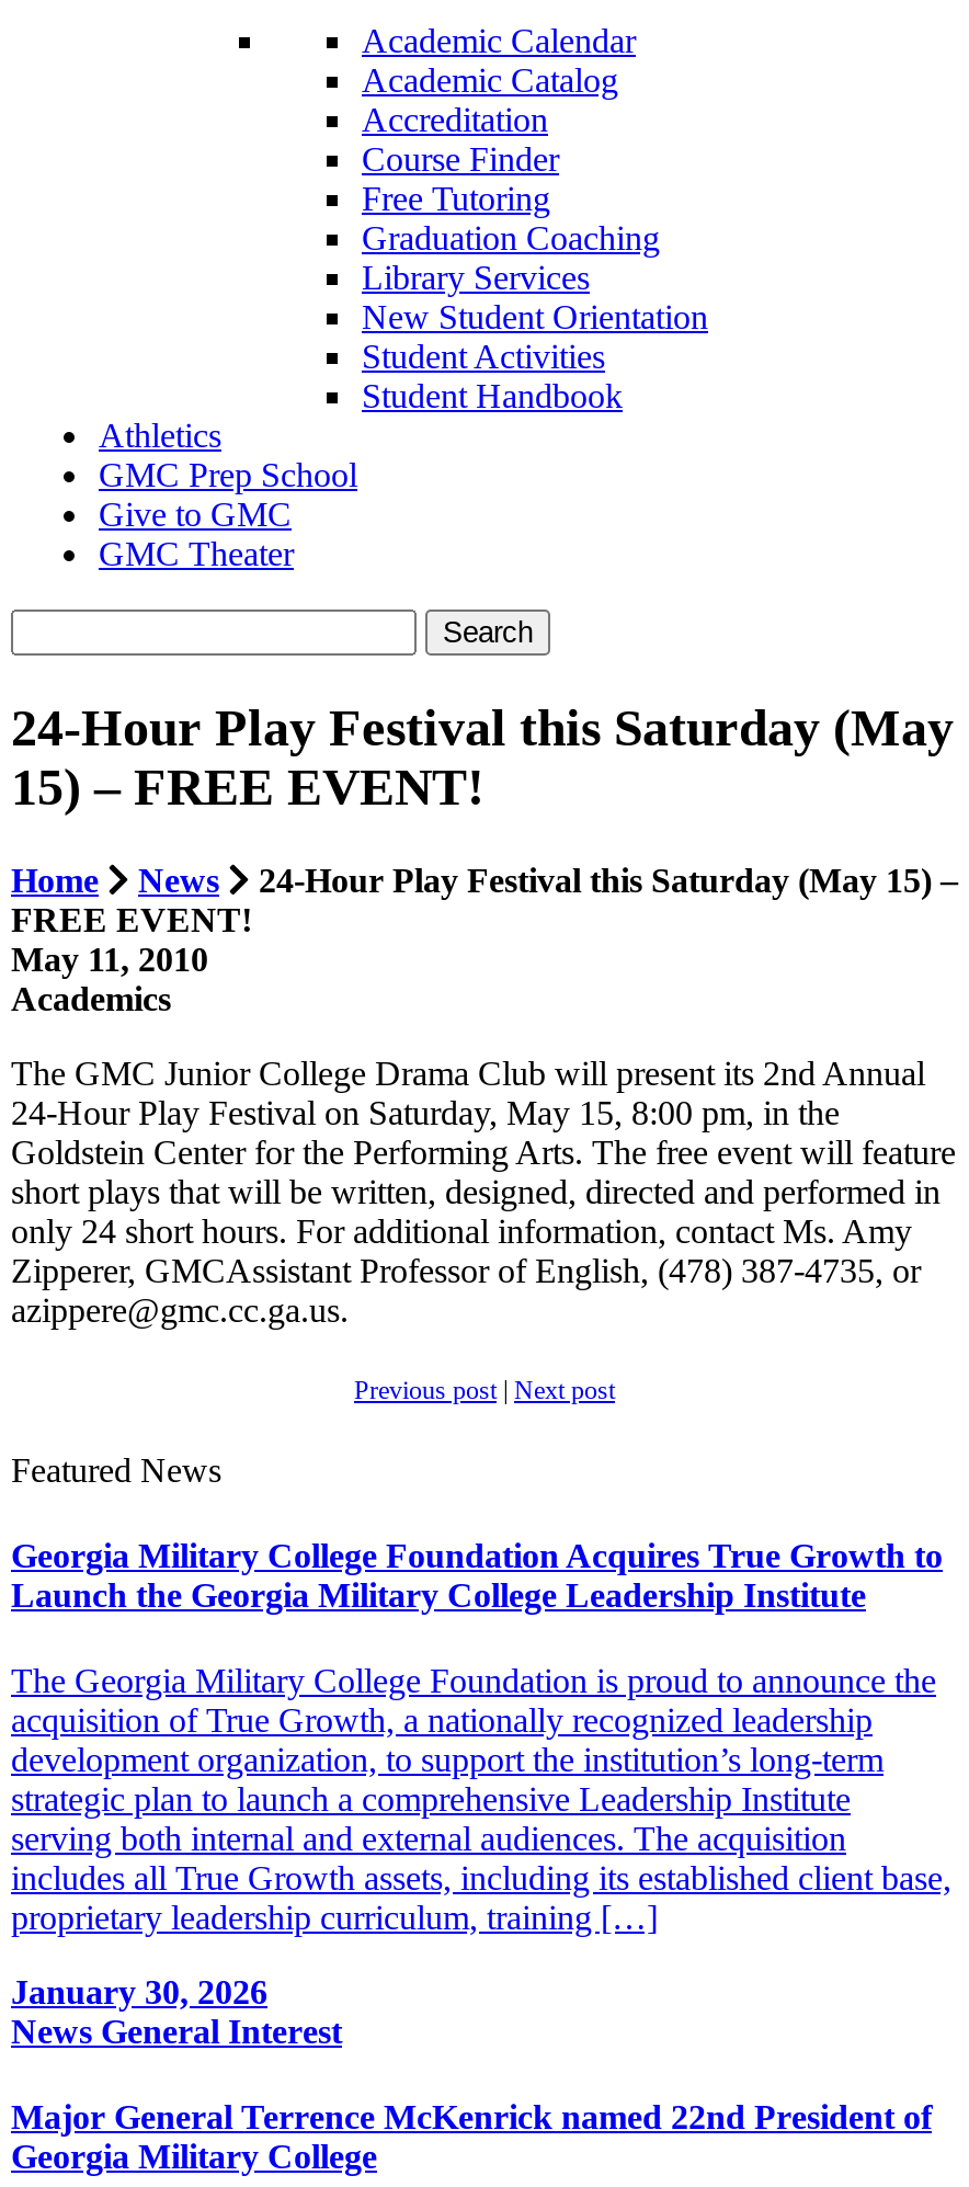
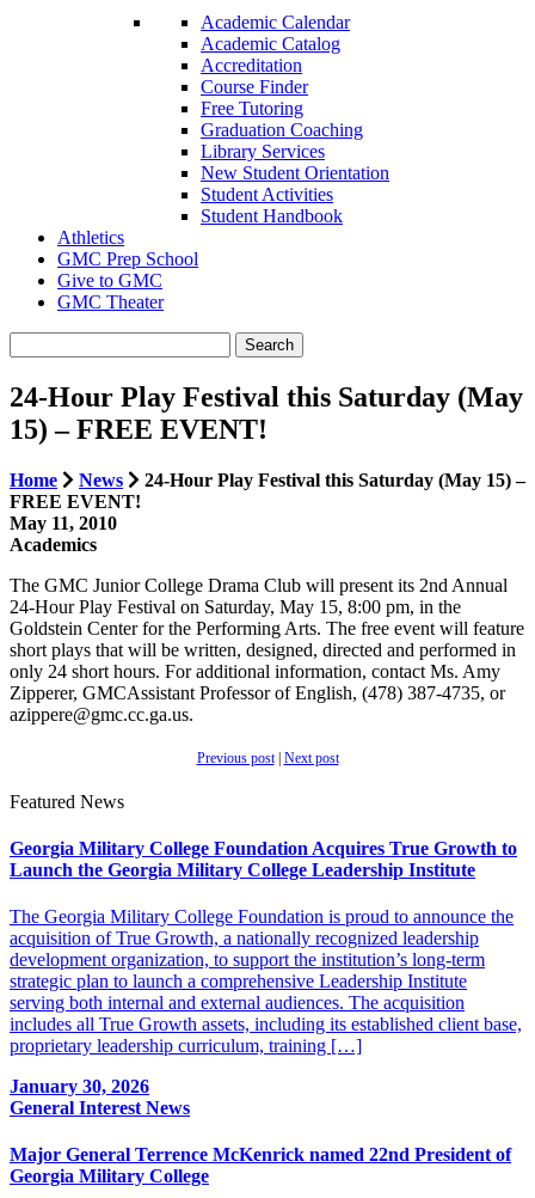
[11,2013,342,2050] News General Interest -> [10,1098,190,1118] General Interest News

